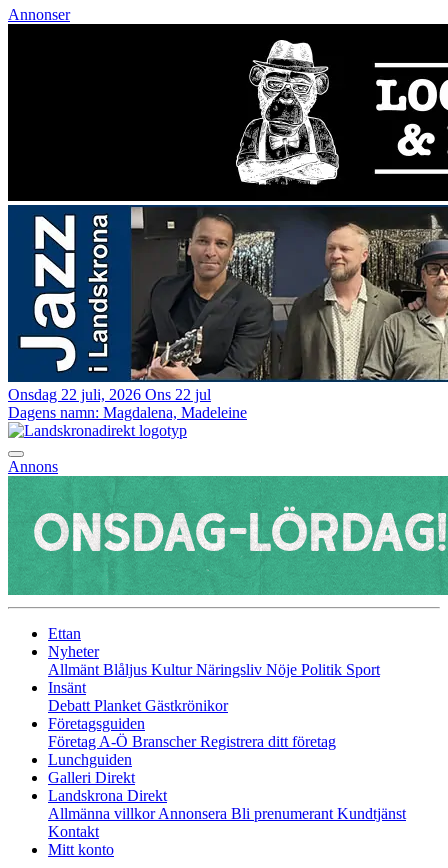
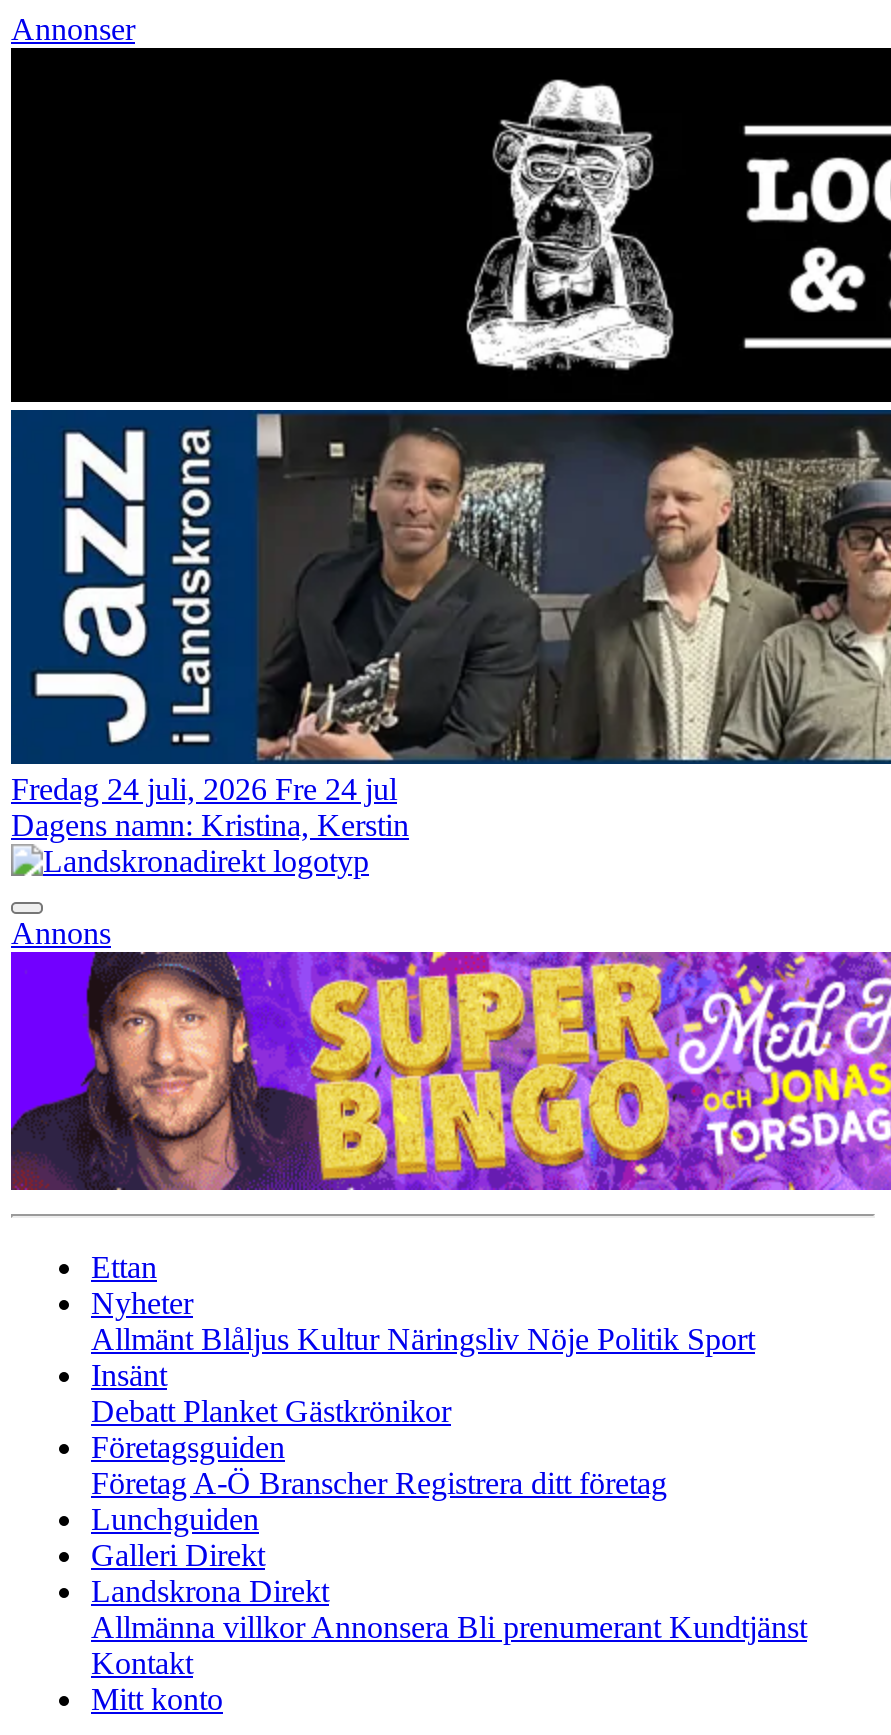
[8,386,211,403] Onsdag 22 juli, 2026 Ons 22 jul -> [11,772,397,806] Fredag 24 juli, 2026 Fre 24 jul
[8,404,247,421] Dagens namn: Magdalena, Madeleine -> [11,808,409,842] Dagens namn: Kristina, Kerstin
[7,475,445,596] [image] -> [9,950,885,1192] [image]

